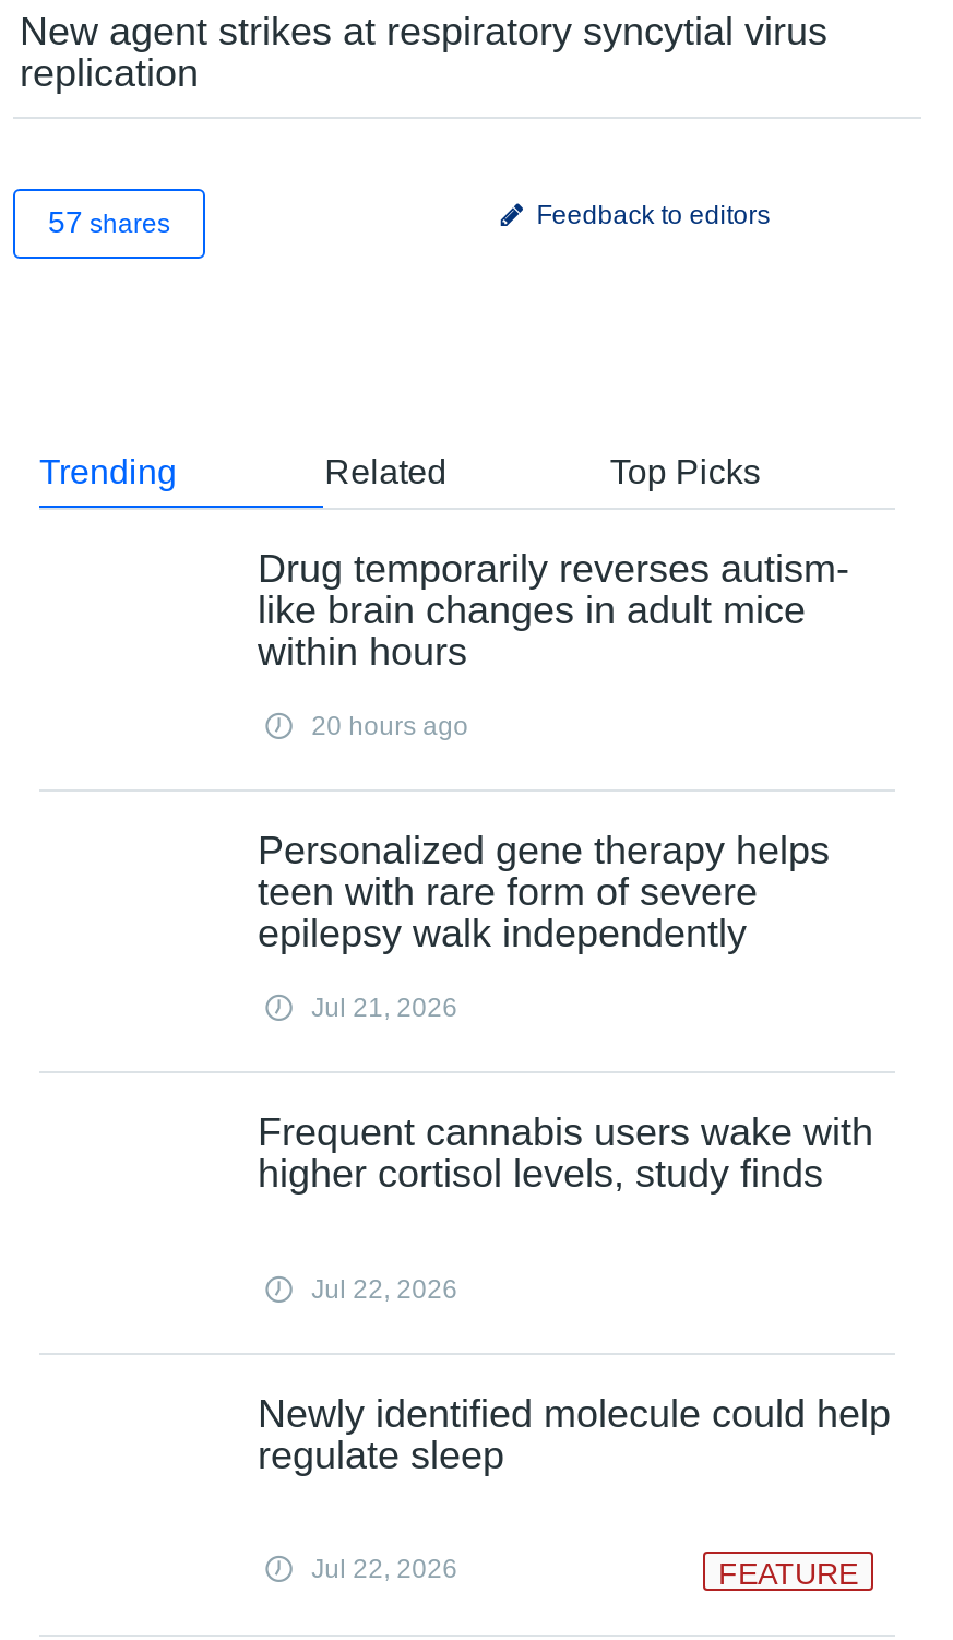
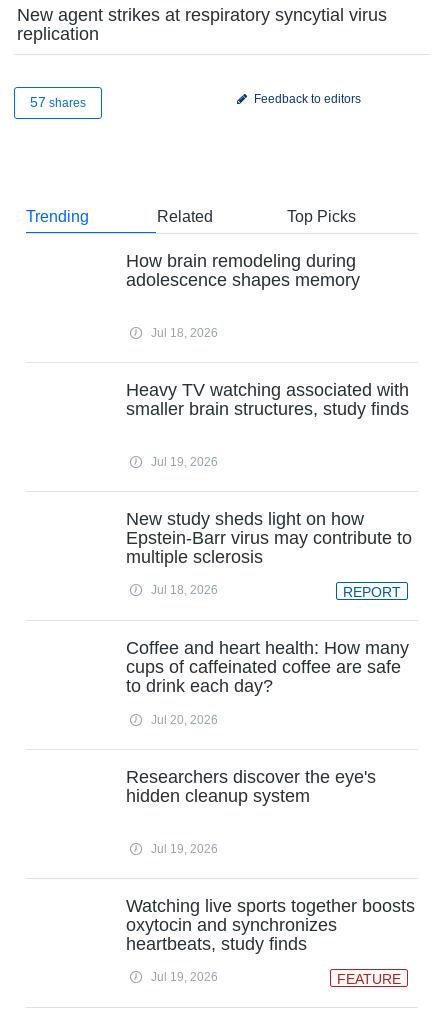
[258,547,891,1585] Drug temporarily reverses autism- | like brain changes in adult mice | within hours | 20 hours ago | Personalized gene therapy helps | teen with rare form of severe | epilepsy walk independently | Jul 21, 2026 | Frequent cannabis users wake with | higher cortisol levels, study finds | Jul 22, 2026 | Newly identified molecule could help | regulate sleep | Jul 22, 2026 -> [126,251,415,984] How brain remodeling during | adolescence shapes memory | Jul 18, 2026 | Heavy TV watching associated with | smaller brain structures, study finds | Jul 19, 2026 | New study sheds light on how | Epstein-Barr virus may contribute to | multiple sclerosis | Jul 18, 2026 | REPORT | Coffee and heart health: How many | cups of caffeinated coffee are safe | to drink each day? | Jul 20, 2026 | Researchers discover the eye's | hidden cleanup system | Jul 19, 2026 | Watching live sports together boosts | oxytocin and synchronizes | heartbeats, study finds | Jul 19, 2026

